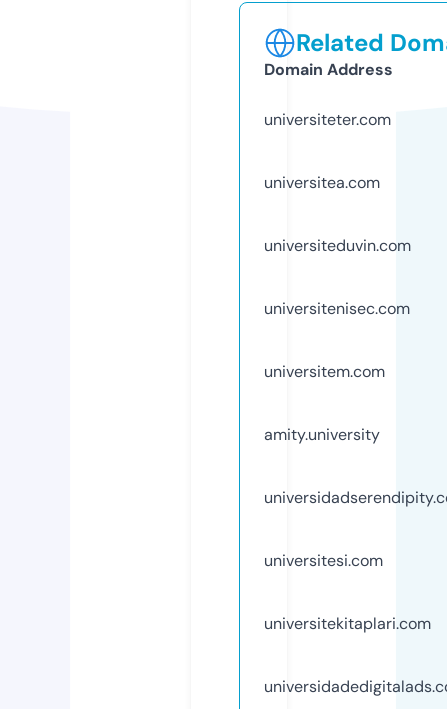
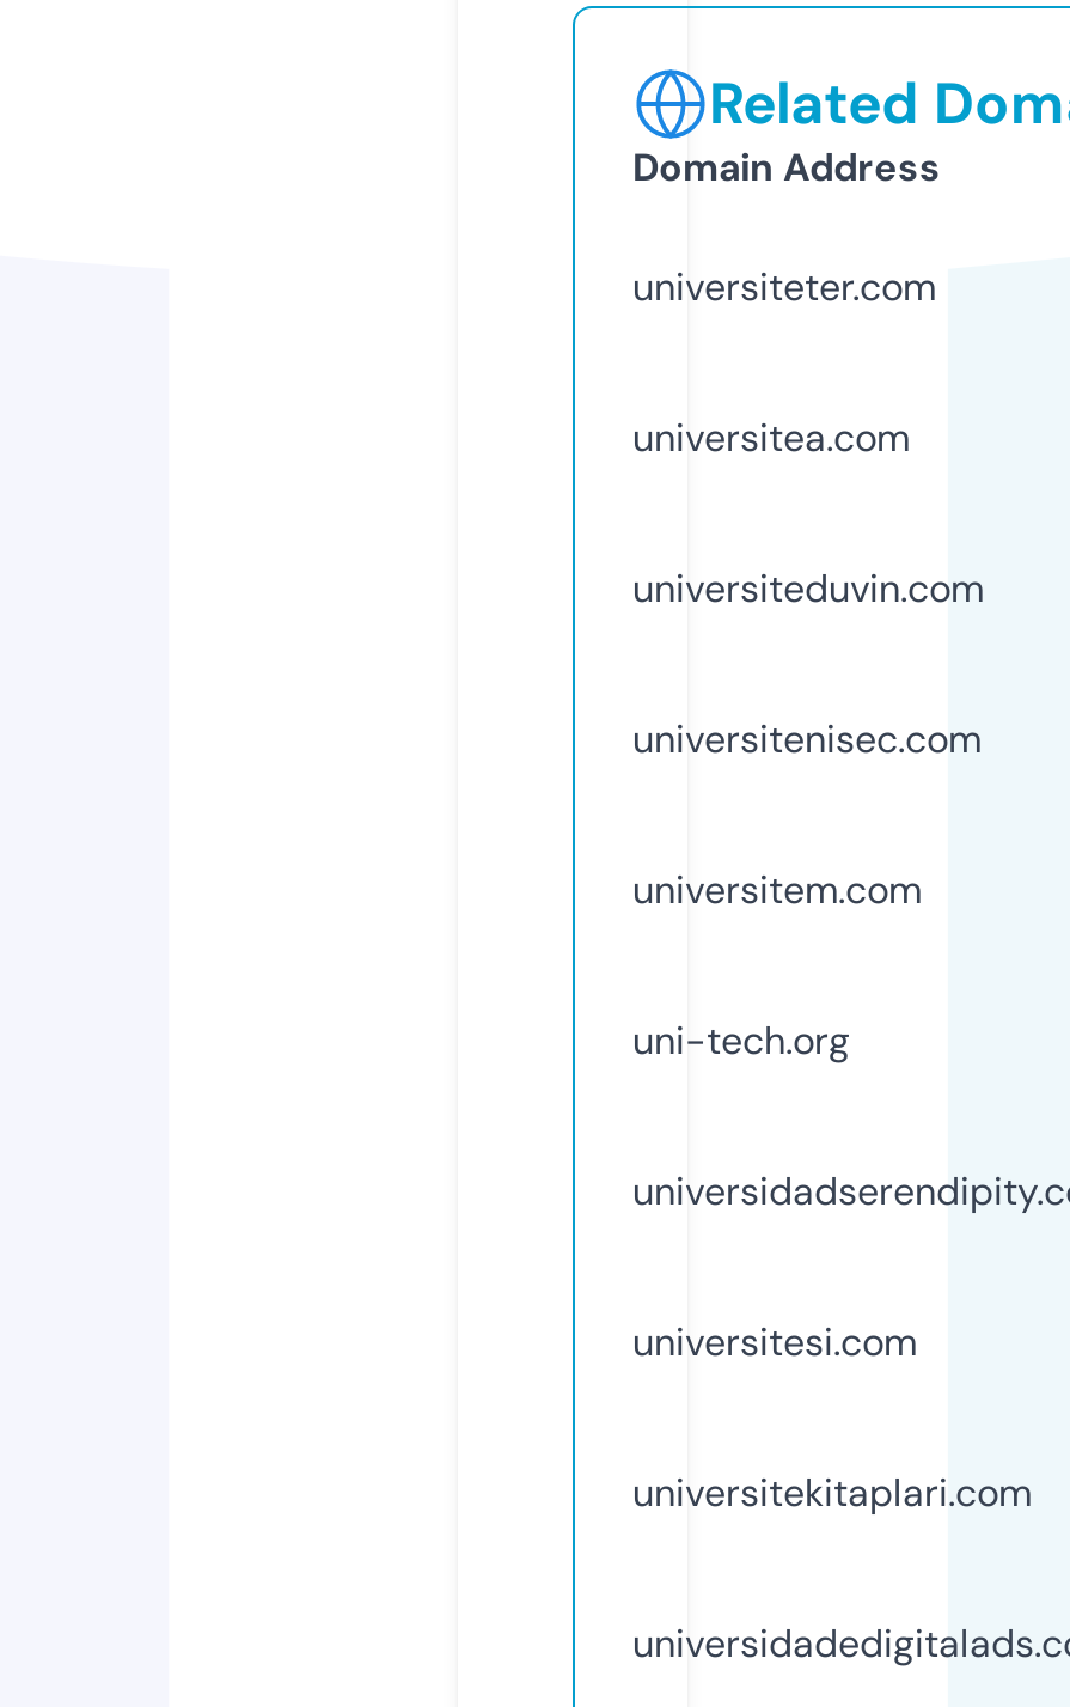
[264,424,380,445] amity.university -> [632,1015,850,1065] uni-tech.org

